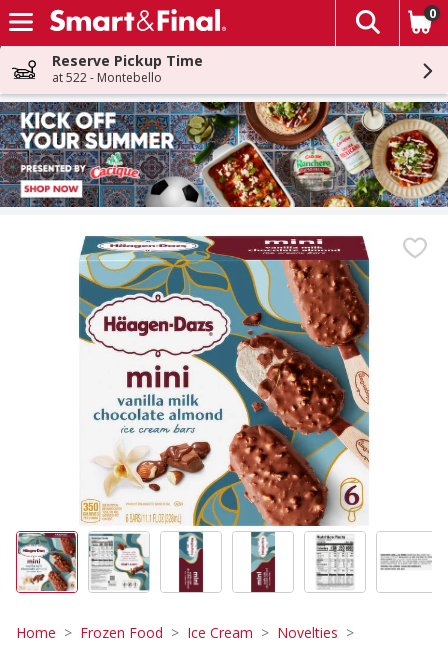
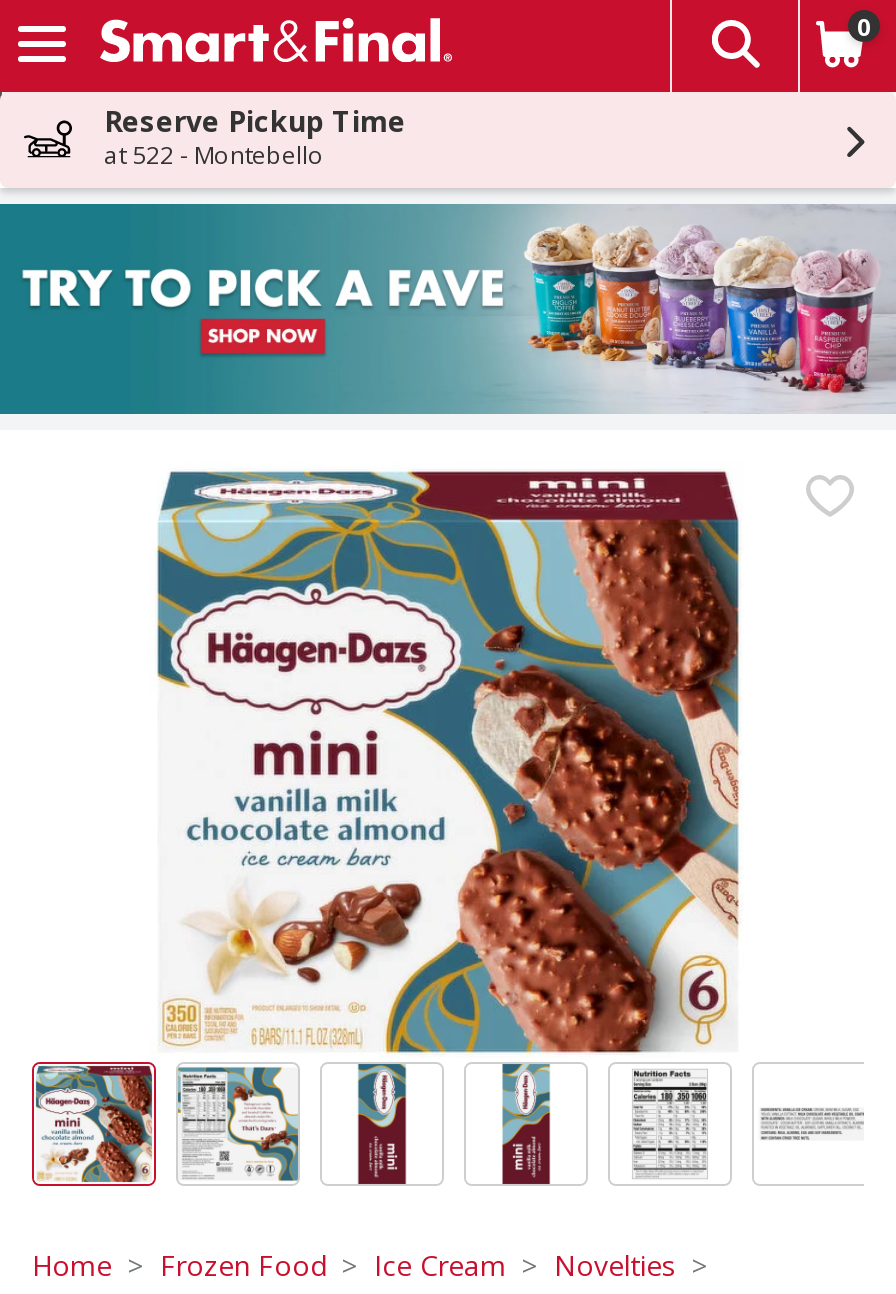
[3,101,445,208] [image] -> [6,202,890,416] [image]

